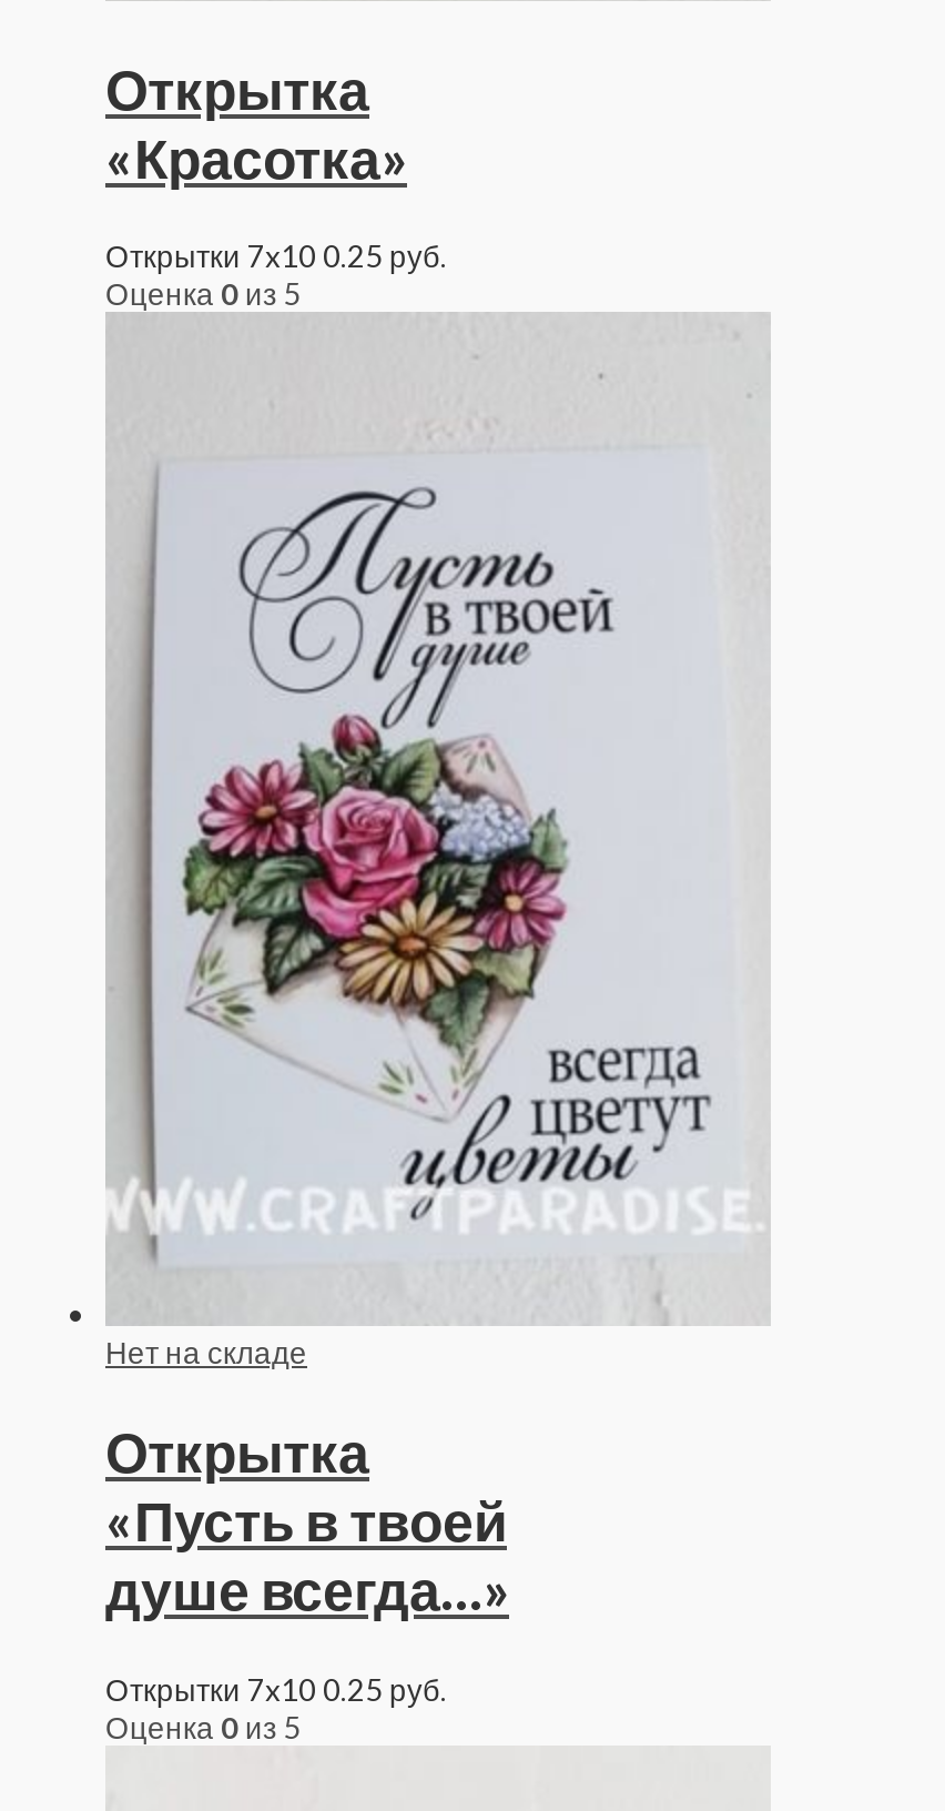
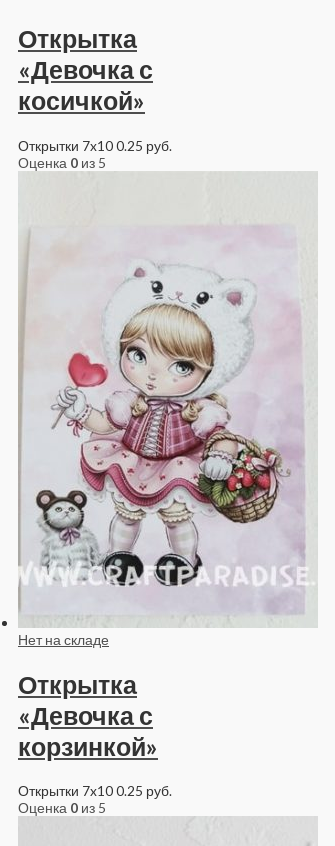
[105,122,407,189] «Красотка» -> [18,54,153,115] «Девочка с | косичкой»
[110,462,740,1303] [image] -> [19,239,306,614] [image]
[105,1486,509,1621] «Пусть в твоей | душе всегда…» -> [18,700,158,761] «Девочка с | корзинкой»

